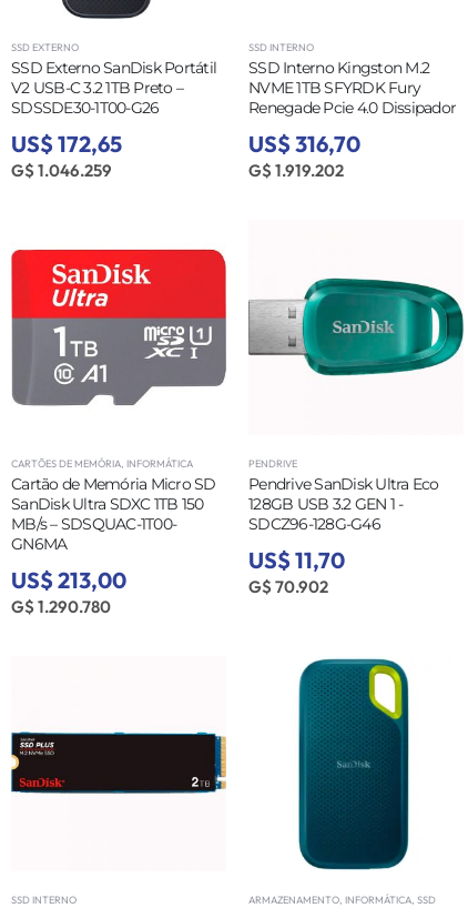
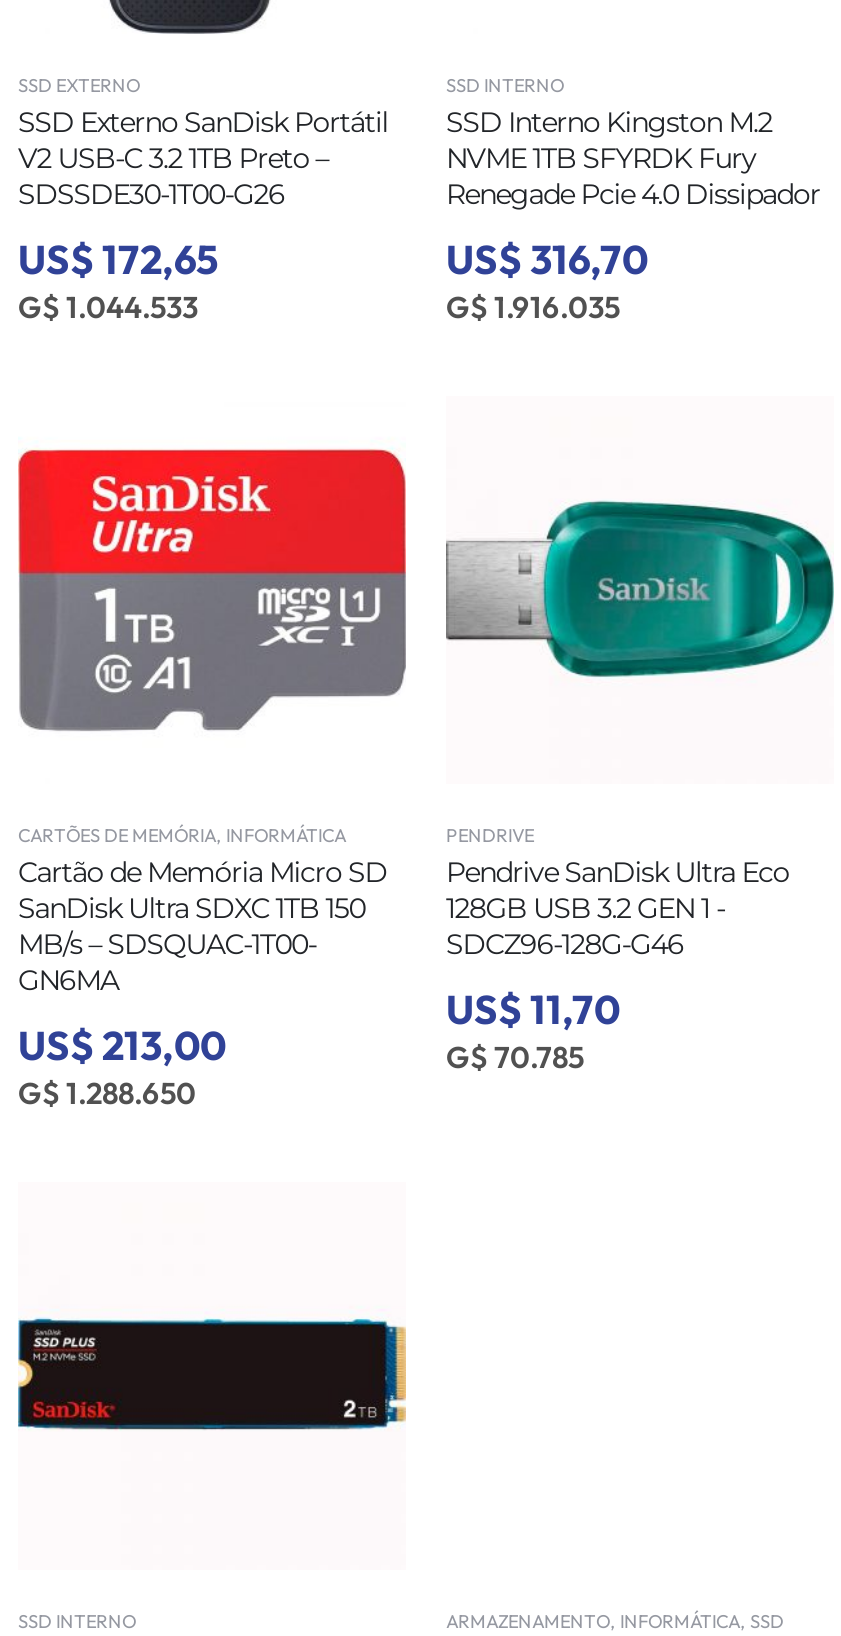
[11,160,112,181] G$ 1.046.259 -> [18,288,198,326] G$ 1.044.533
[248,160,344,181] G$ 1.919.202 -> [446,288,620,326] G$ 1.916.035
[248,576,328,597] G$ 70.902 -> [446,1038,584,1076] G$ 70.785
[11,596,111,617] G$ 1.290.780 -> [18,1074,196,1112] G$ 1.288.650
[297,657,410,870] [image] -> none

